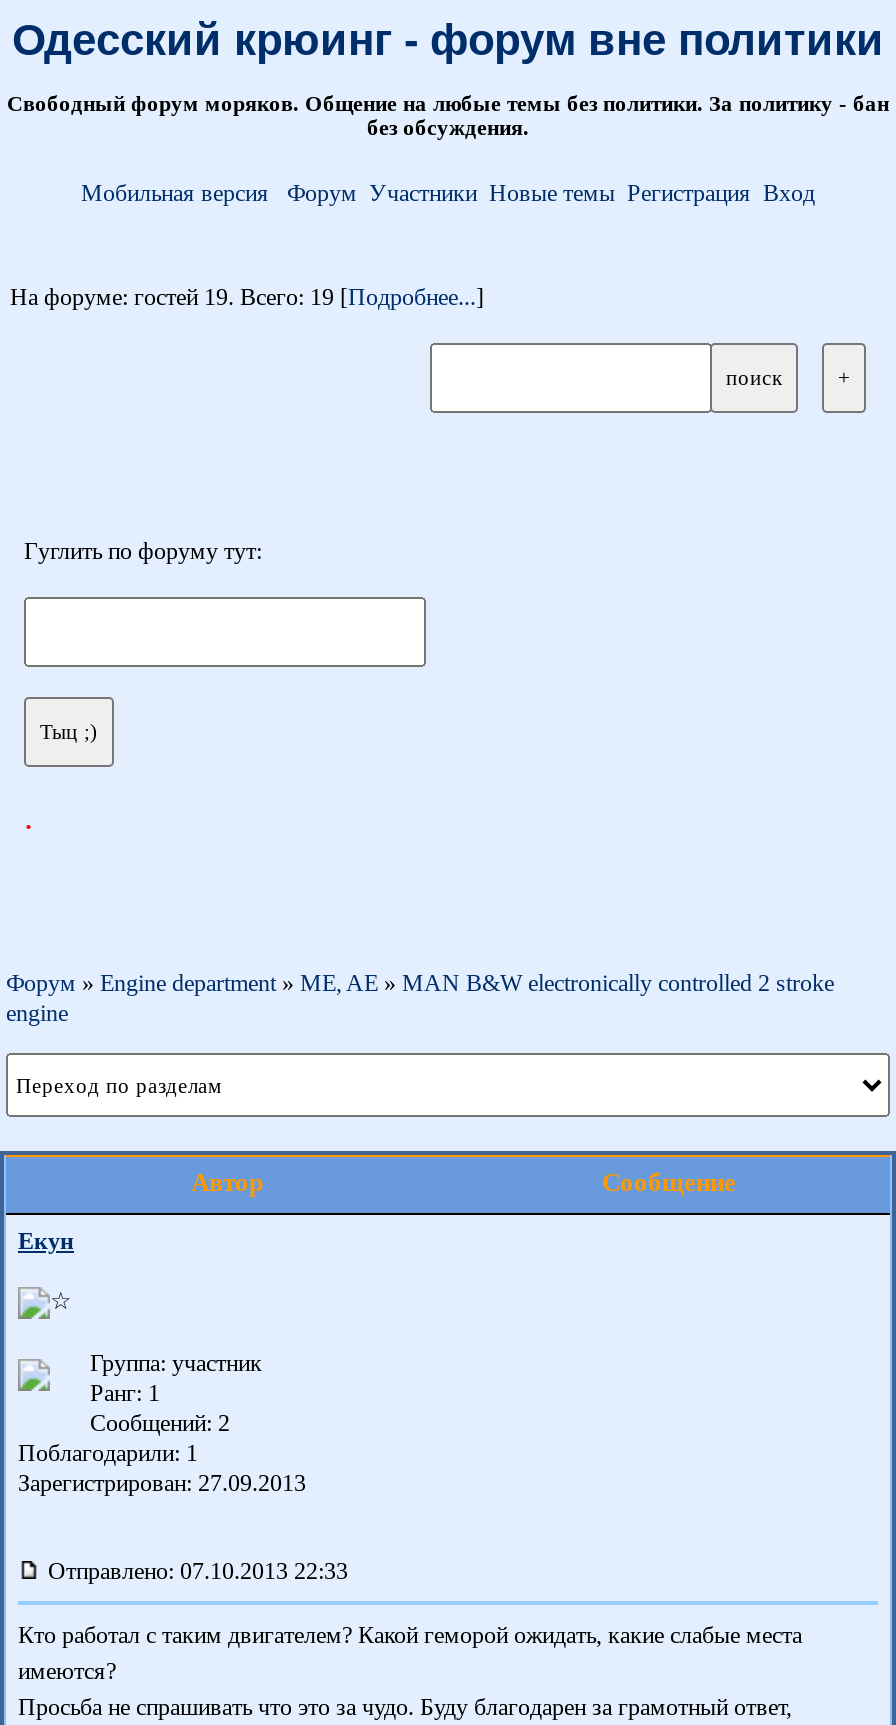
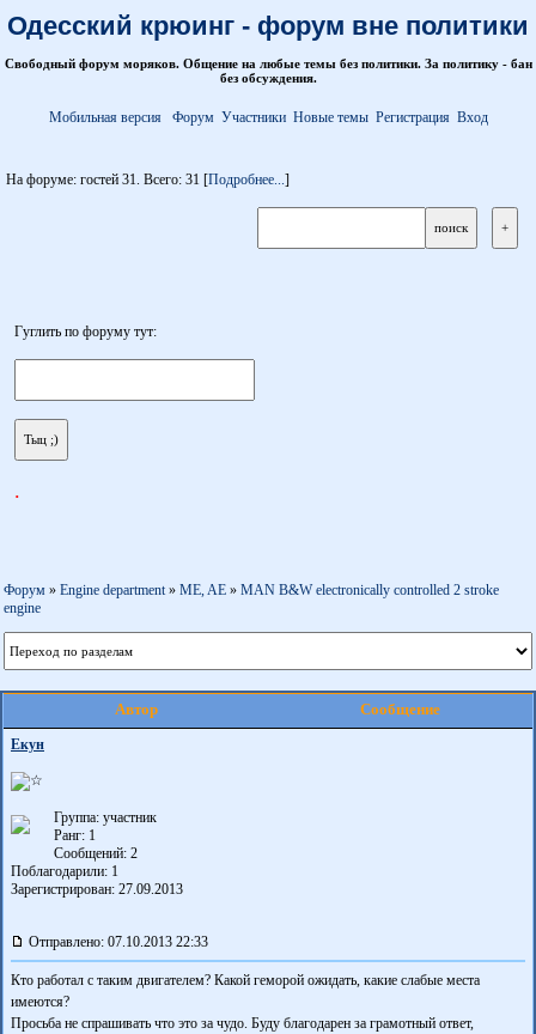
[10,283,484,311] На форуме: гостей 19. Всего: 19 [Подробнее...] -> [6,171,290,188] На форуме: гостей 31. Всего: 31 [Подробнее...]

